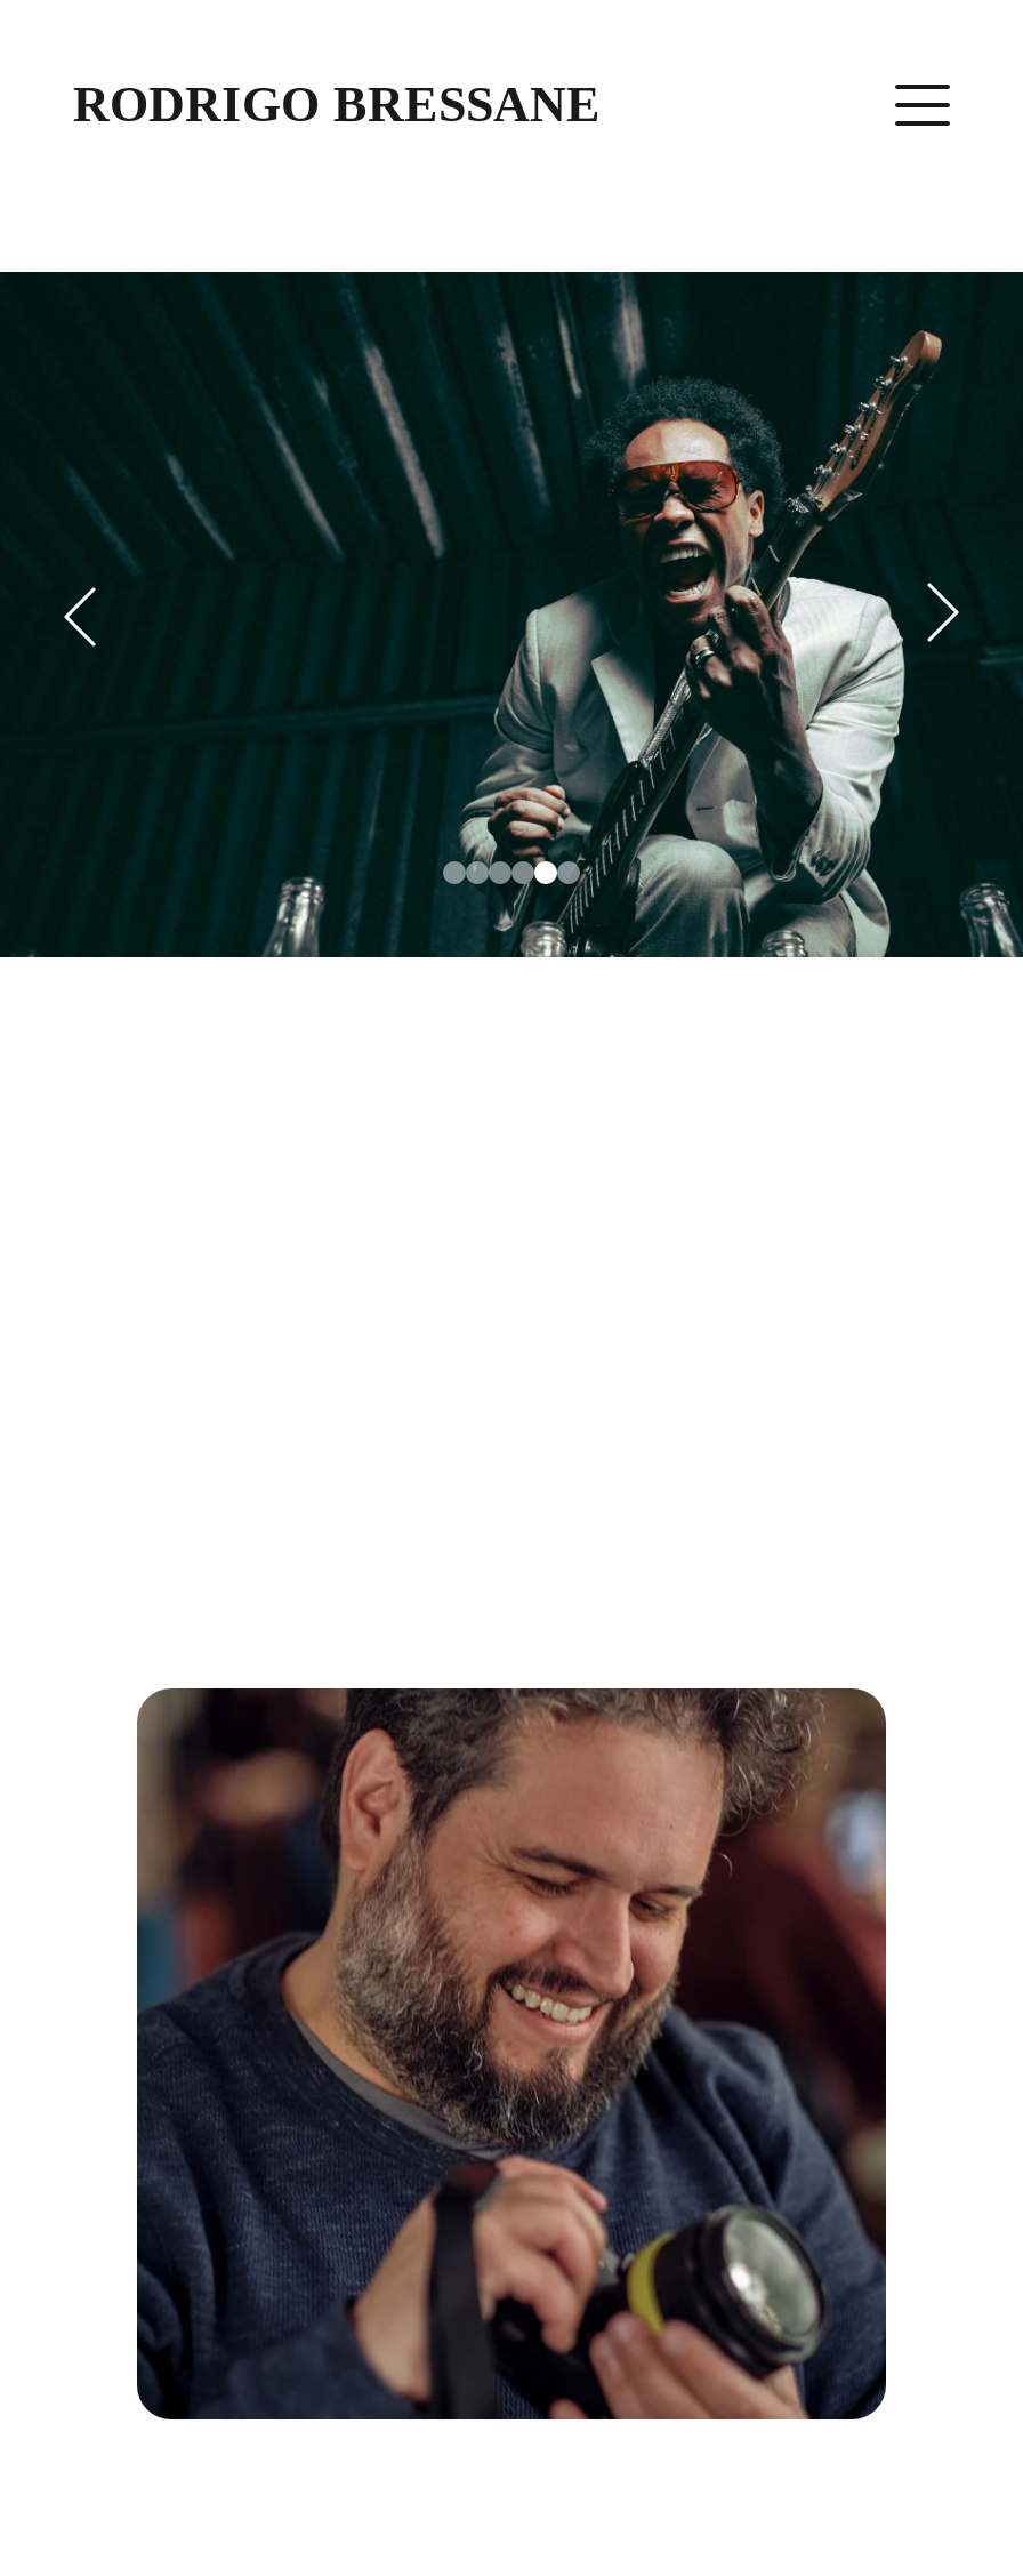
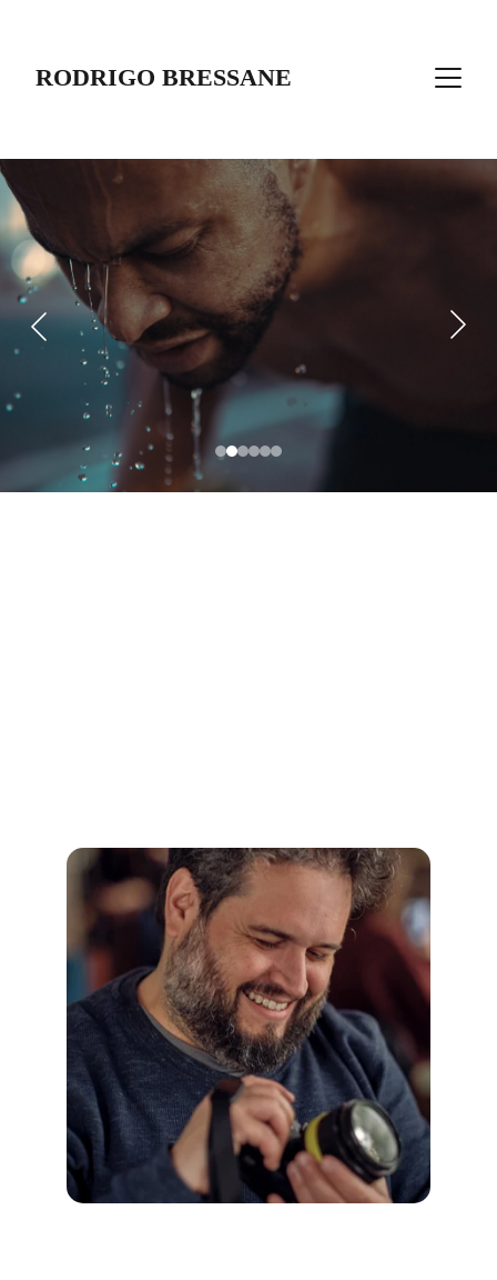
[7,270,1016,960] [image] -> [3,158,494,493] [image]

